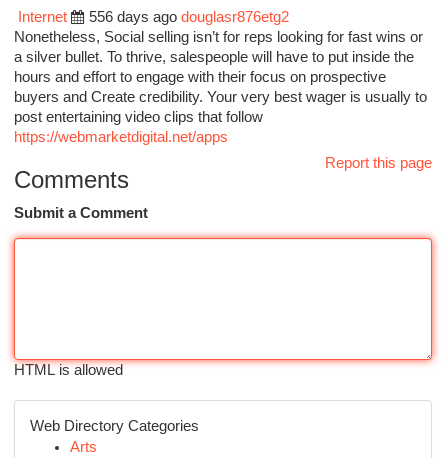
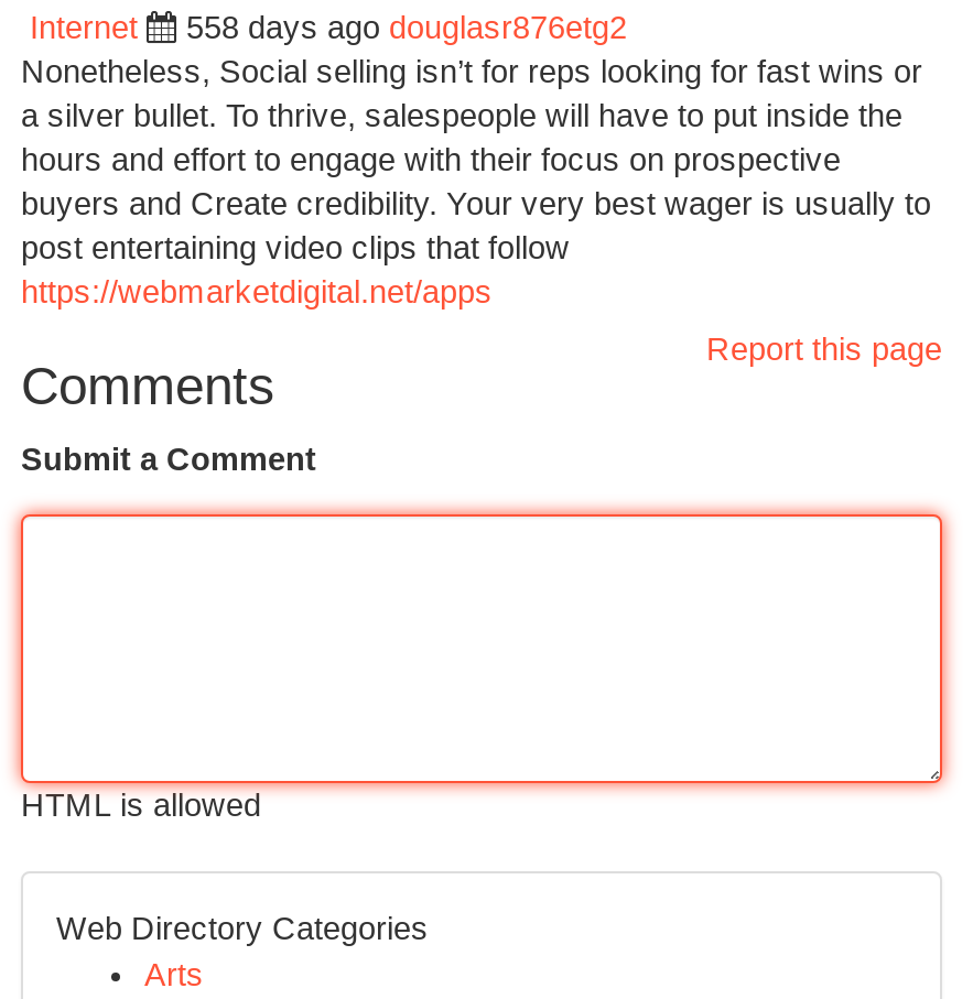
[89,9,289,25] 556 days ago douglasr876etg2 -> [186,10,627,45] 558 days ago douglasr876etg2

